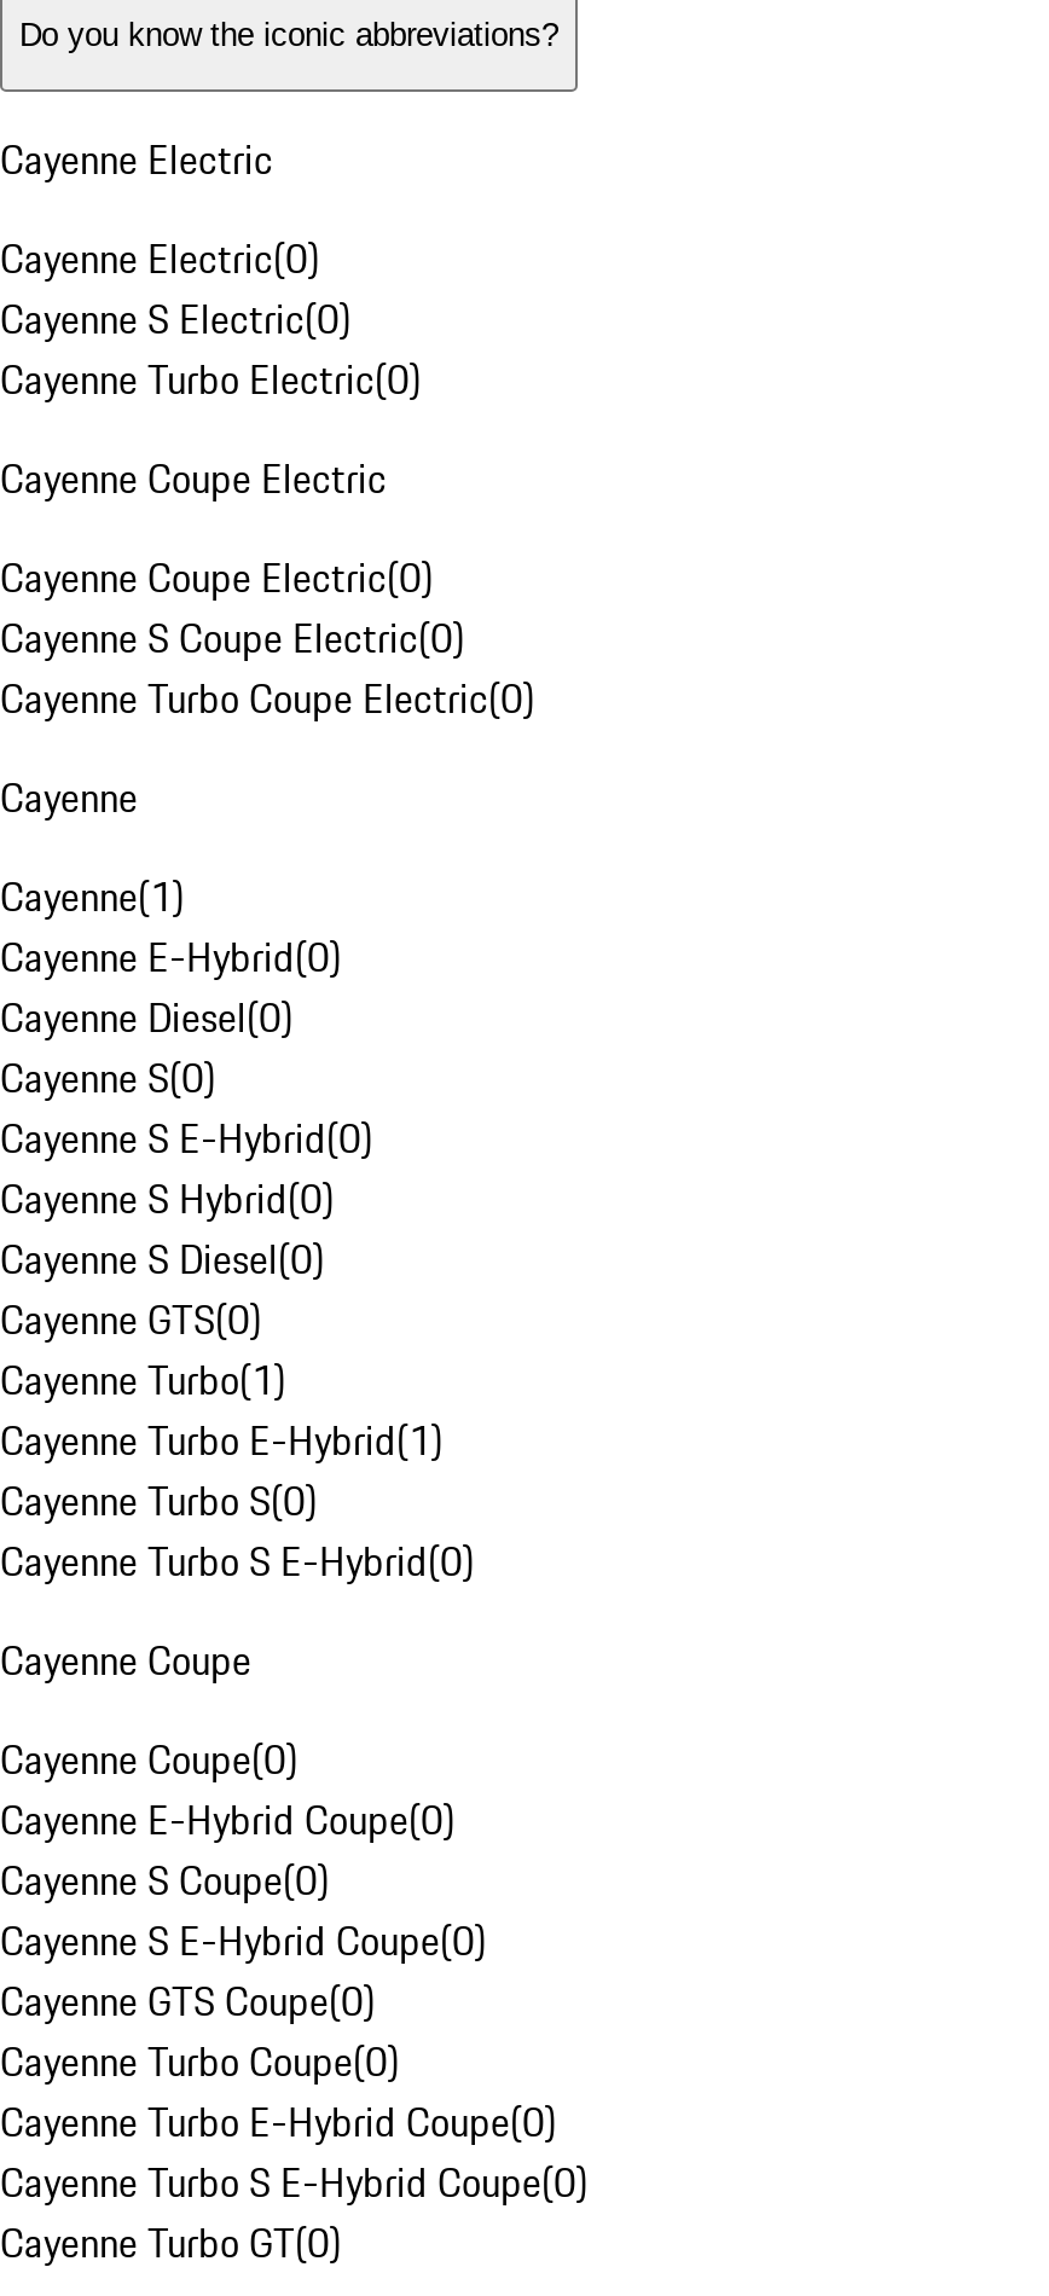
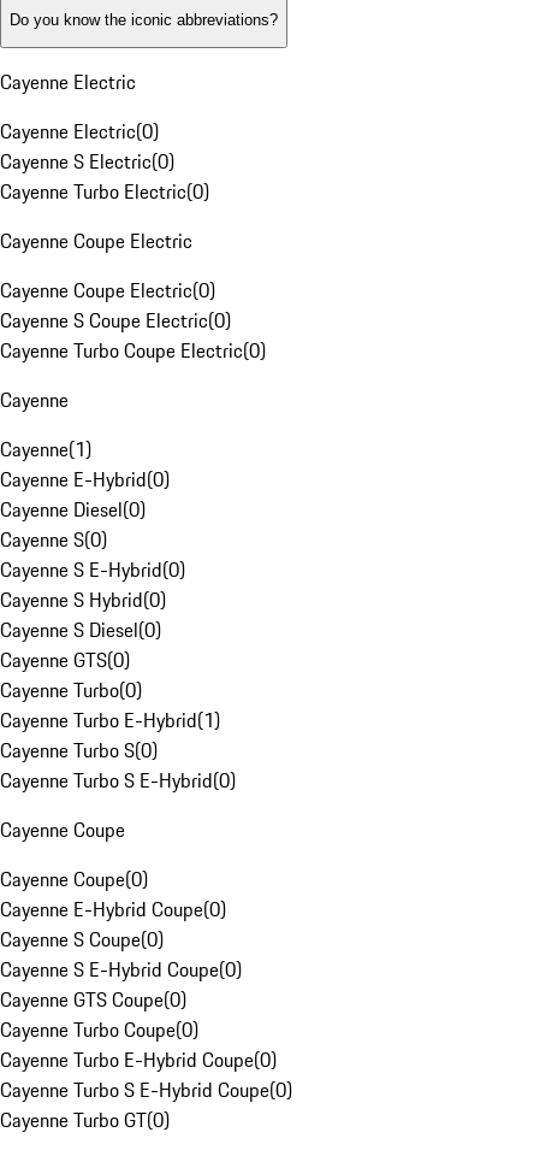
[0,1351,285,1409] Cayenne Turbo(1) -> [0,676,142,705] Cayenne Turbo(0)

